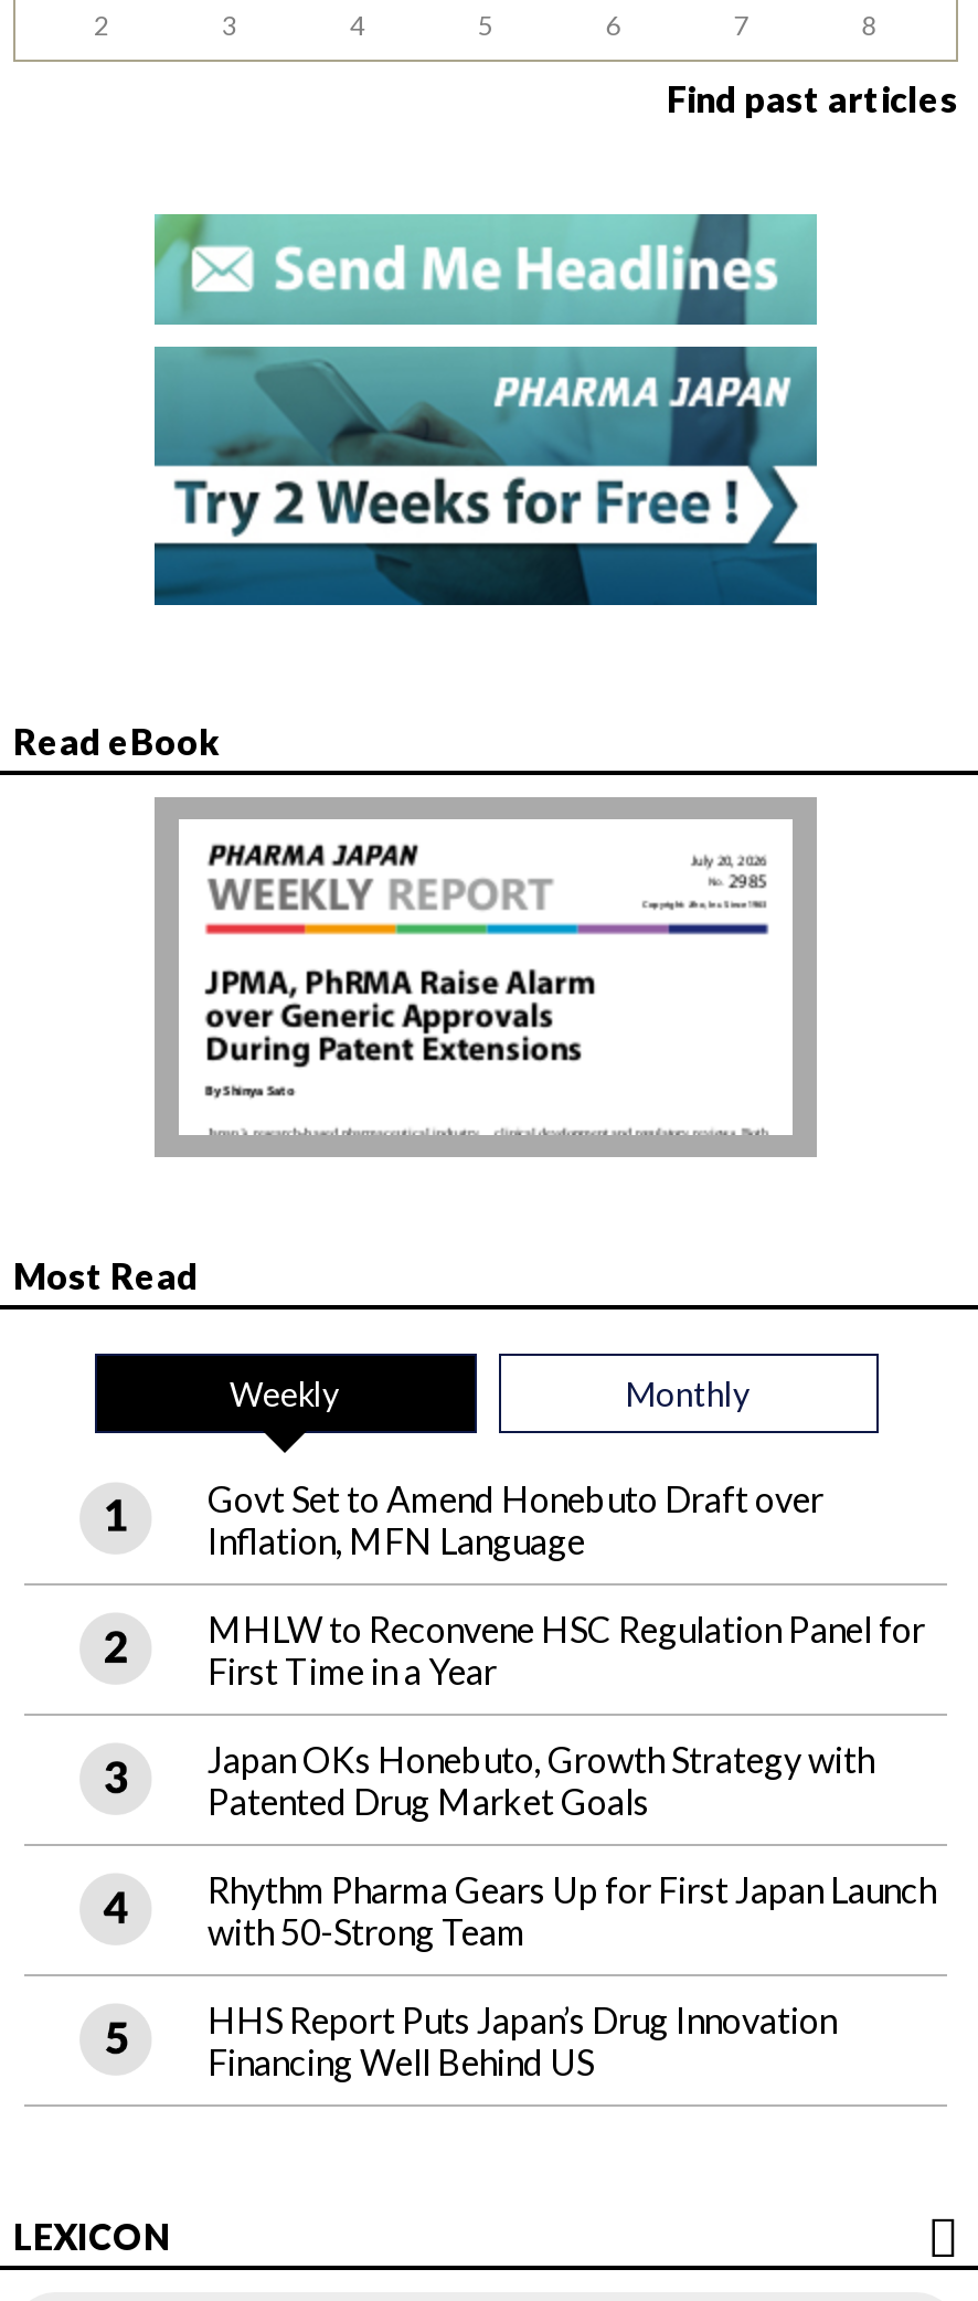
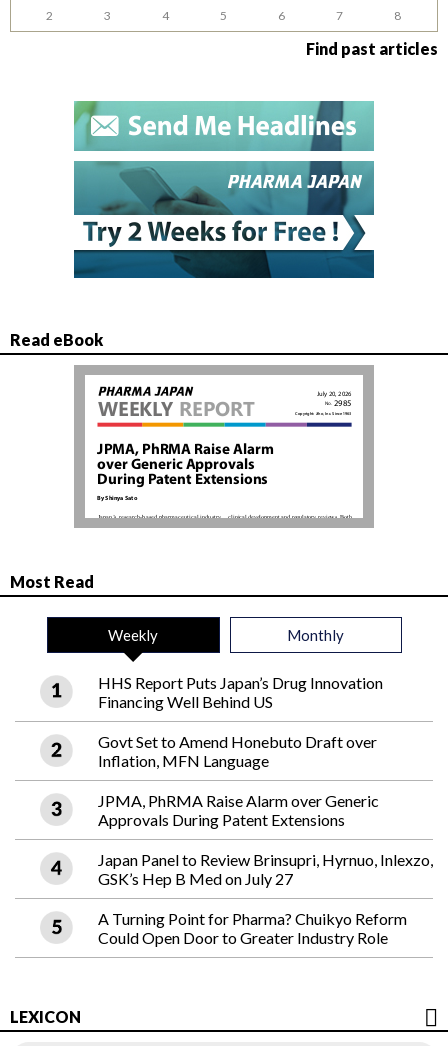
moved [208,1478,823,1562] -> [98,732,377,770]: Govt Set to Amend Honebuto Draft over | Inflation, MFN Language
[208,1608,936,1953] MHLW to Reconvene HSC Regulation Panel for | First Time in a Year | Japan OKs Honebuto, Growth Strategy with | Patented Drug Market Goals | Rhythm Pharma Gears Up for First Japan Launch | with 50-Strong Team -> none
moved [208,1999,837,2083] -> [98,673,383,711]: HHS Report Puts Japan’s Drug Innovation | Financing Well Behind US
none -> [98,791,433,947] JPMA, PhRMA Raise Alarm over Generic | Approvals During Patent Extensions | Japan Panel to Review Brinsupri, Hyrnuo, Inlexzo, | GSK’s Hep B Med on July 27 | A Turning Point for Pharma? Chuikyo Reform | Could Open Door to Greater Industry Role

